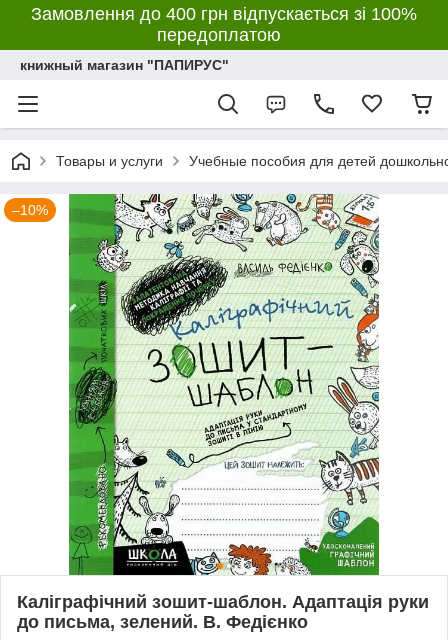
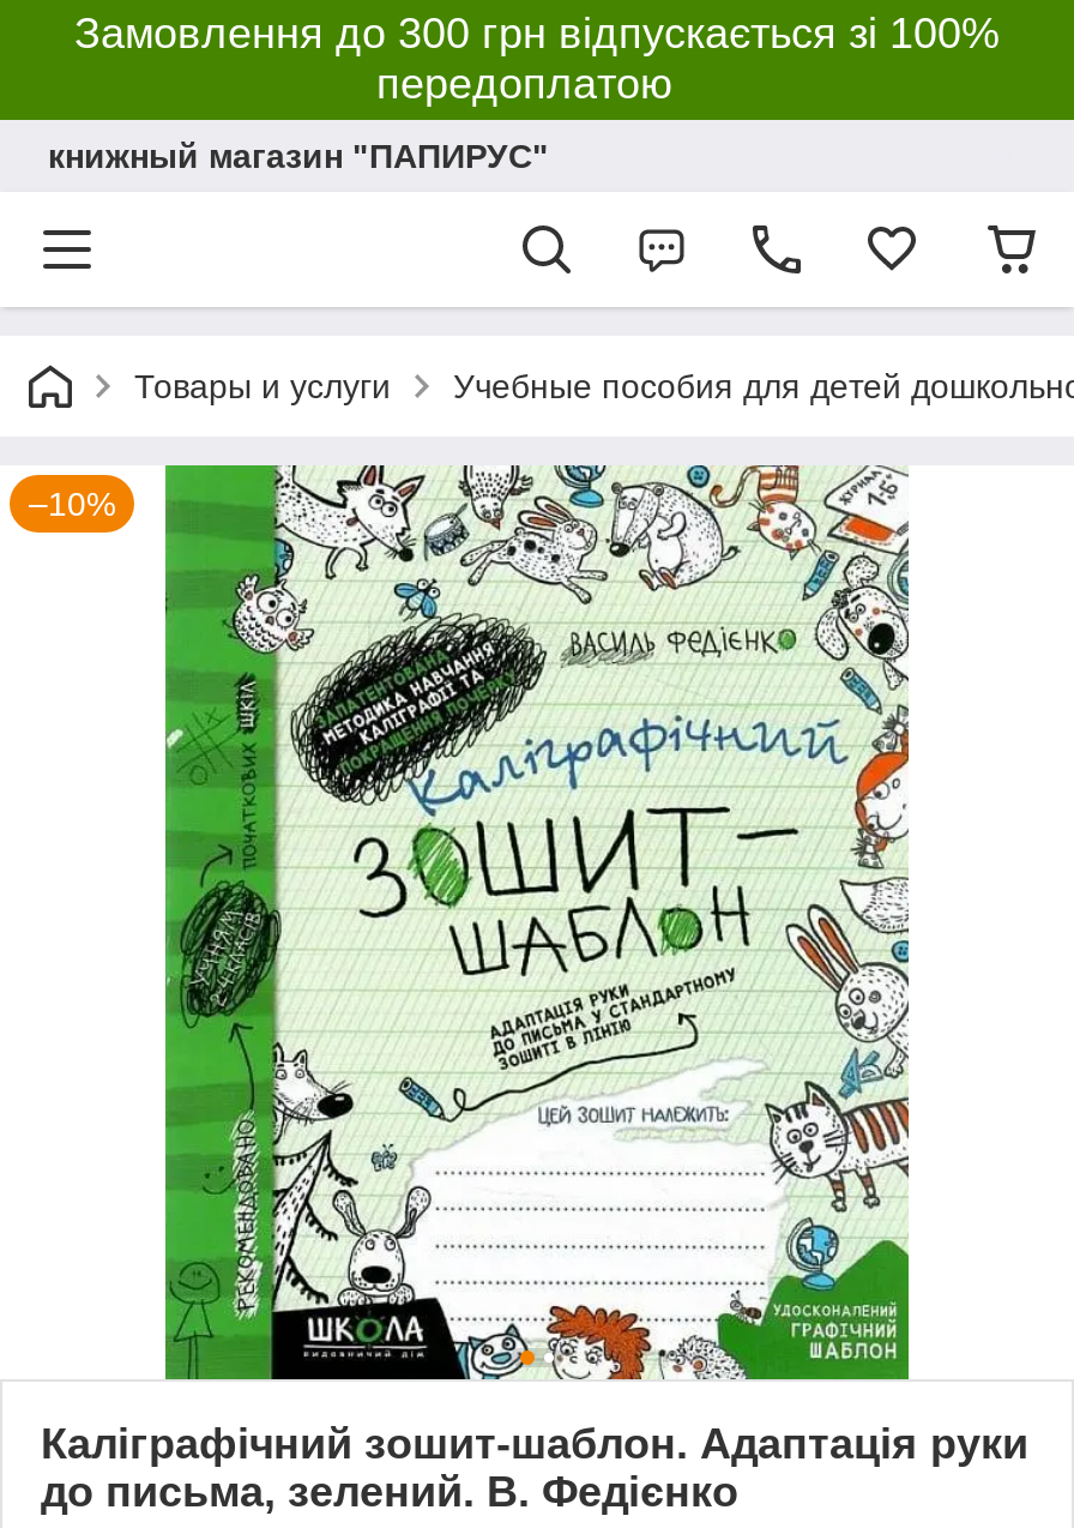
[31,4,417,24] Замовлення до 400 грн відпускається зі 100% -> [74,10,1000,58] Замовлення до 300 грн відпускається зі 100%

